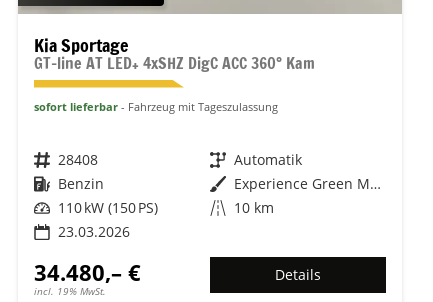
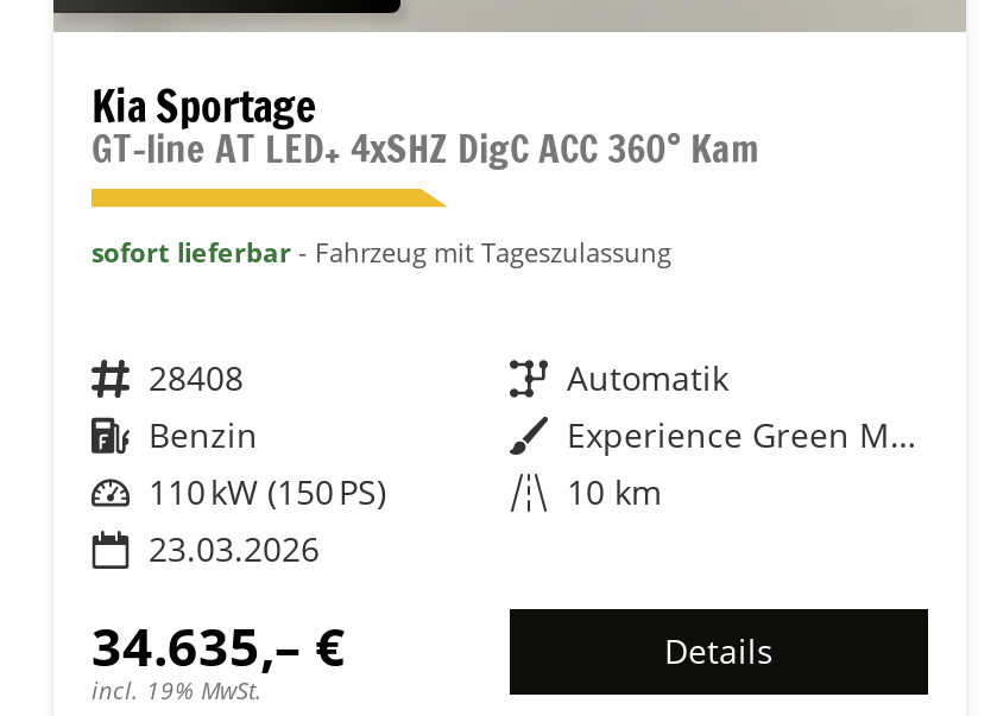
[34,257,141,287] 34.480,– € -> [92,608,346,679] 34.635,– €

